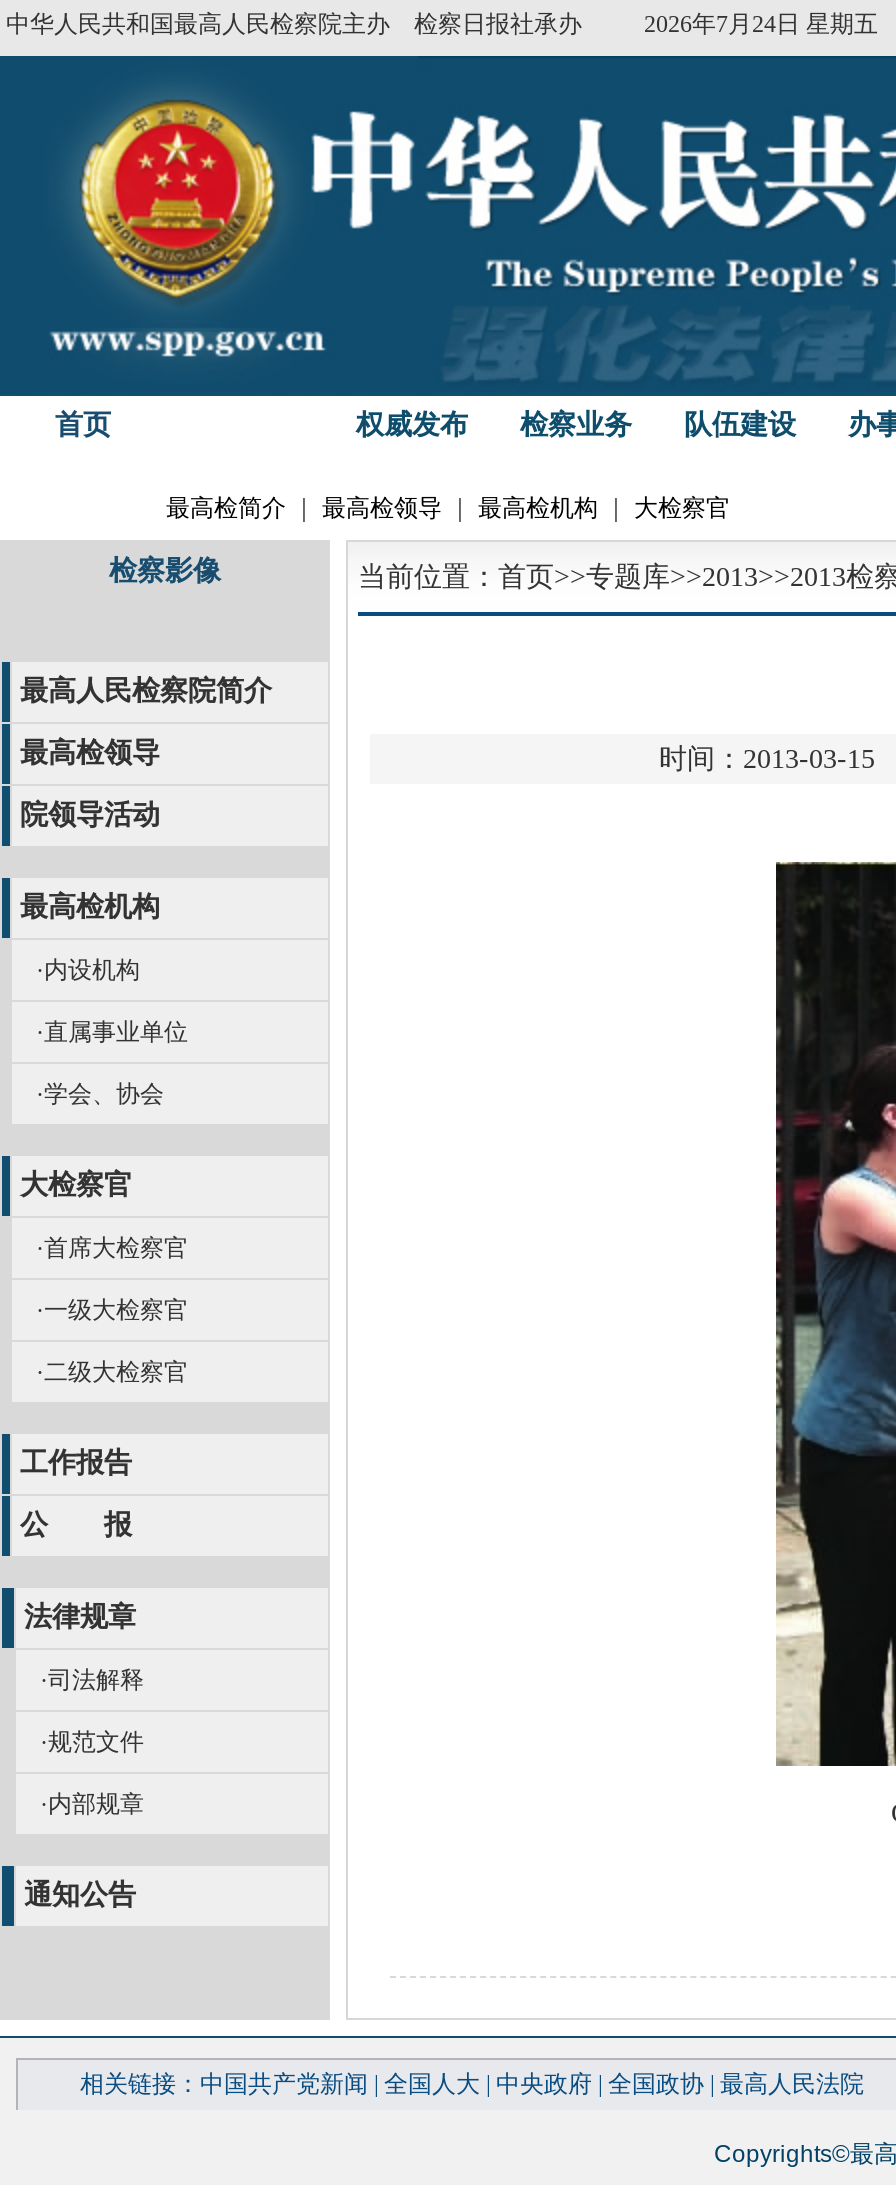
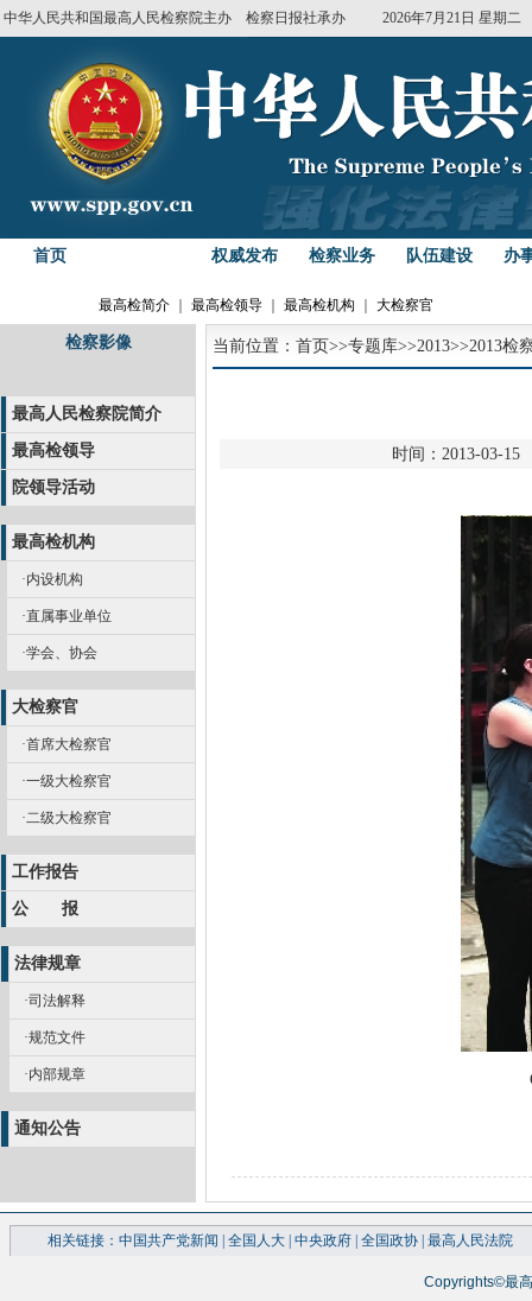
[644,10,878,38] 2026年7月24日 星期五 -> [382,9,521,26] 2026年7月21日 星期二

